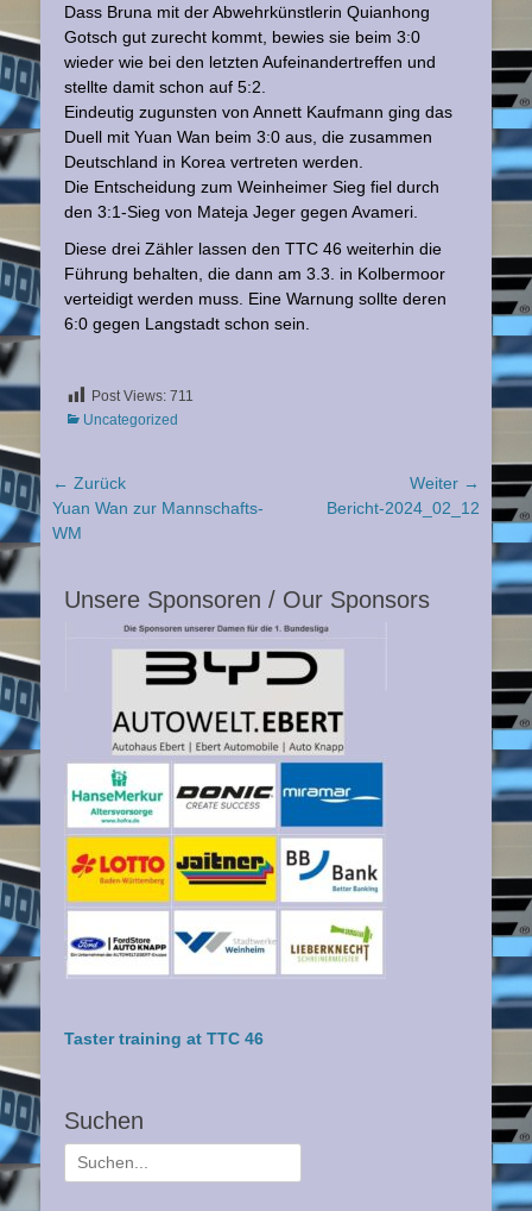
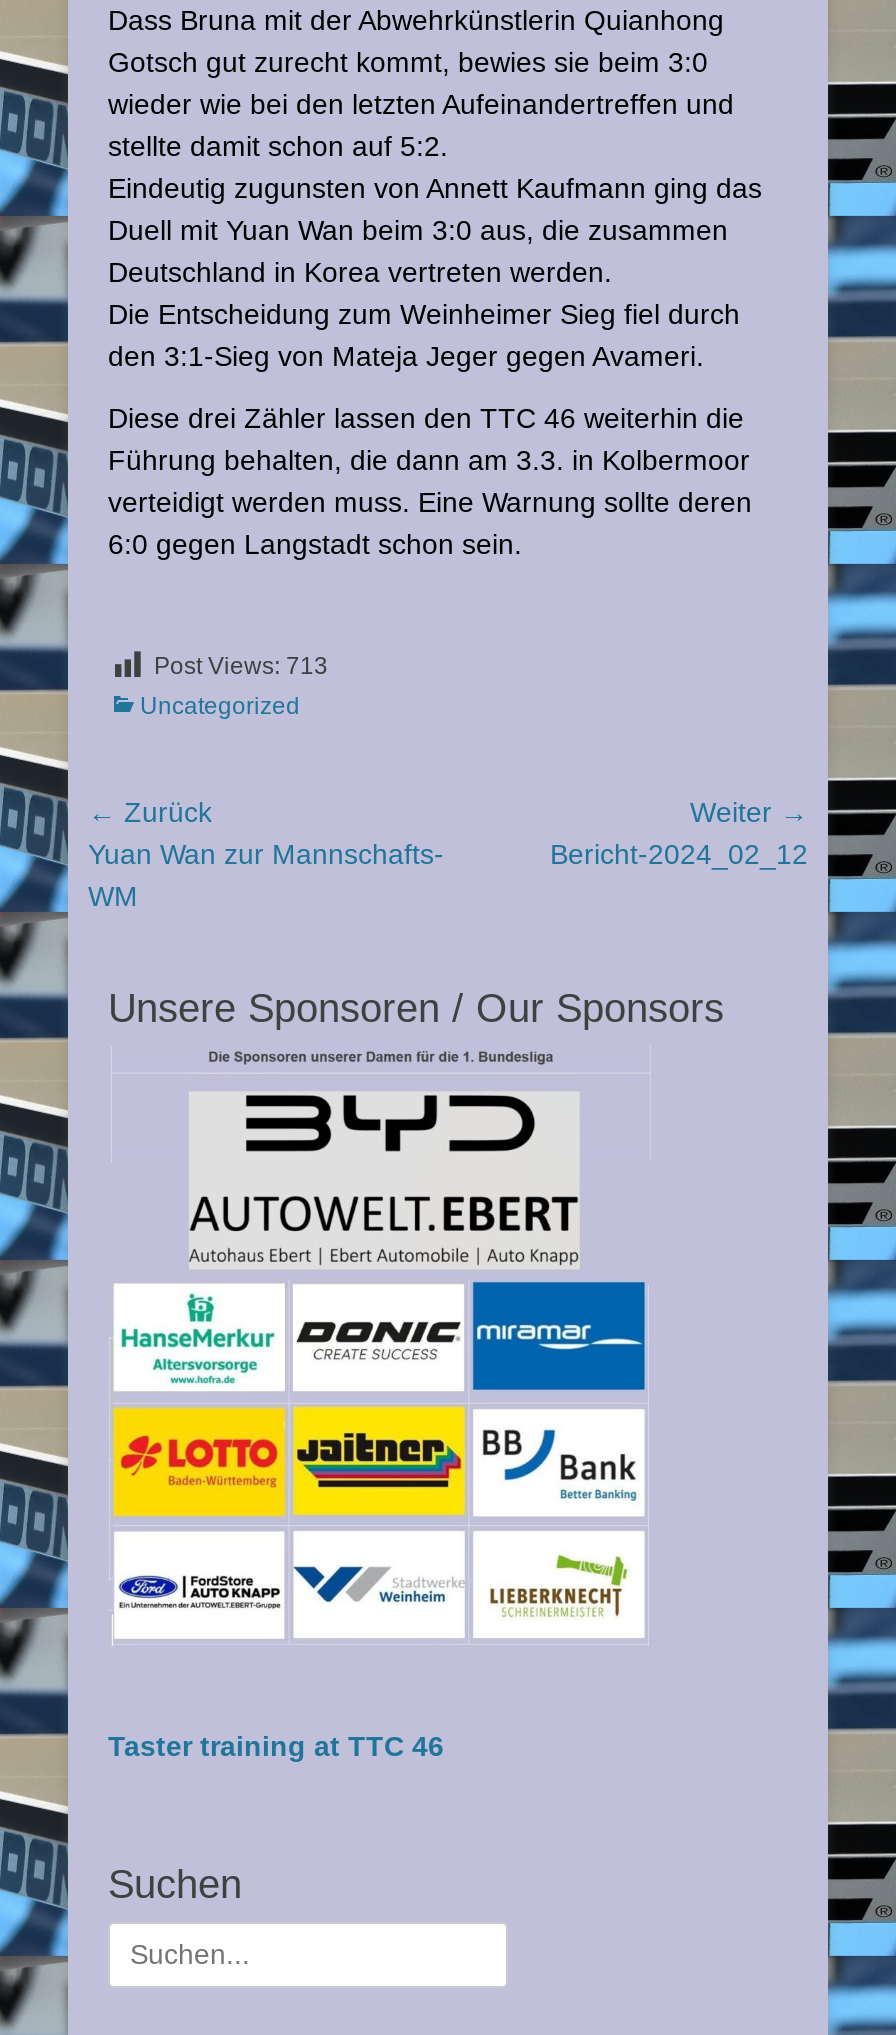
[91,388,194,405] Post Views: 711 -> [154,653,328,681] Post Views: 713

